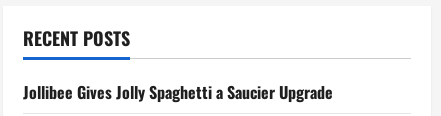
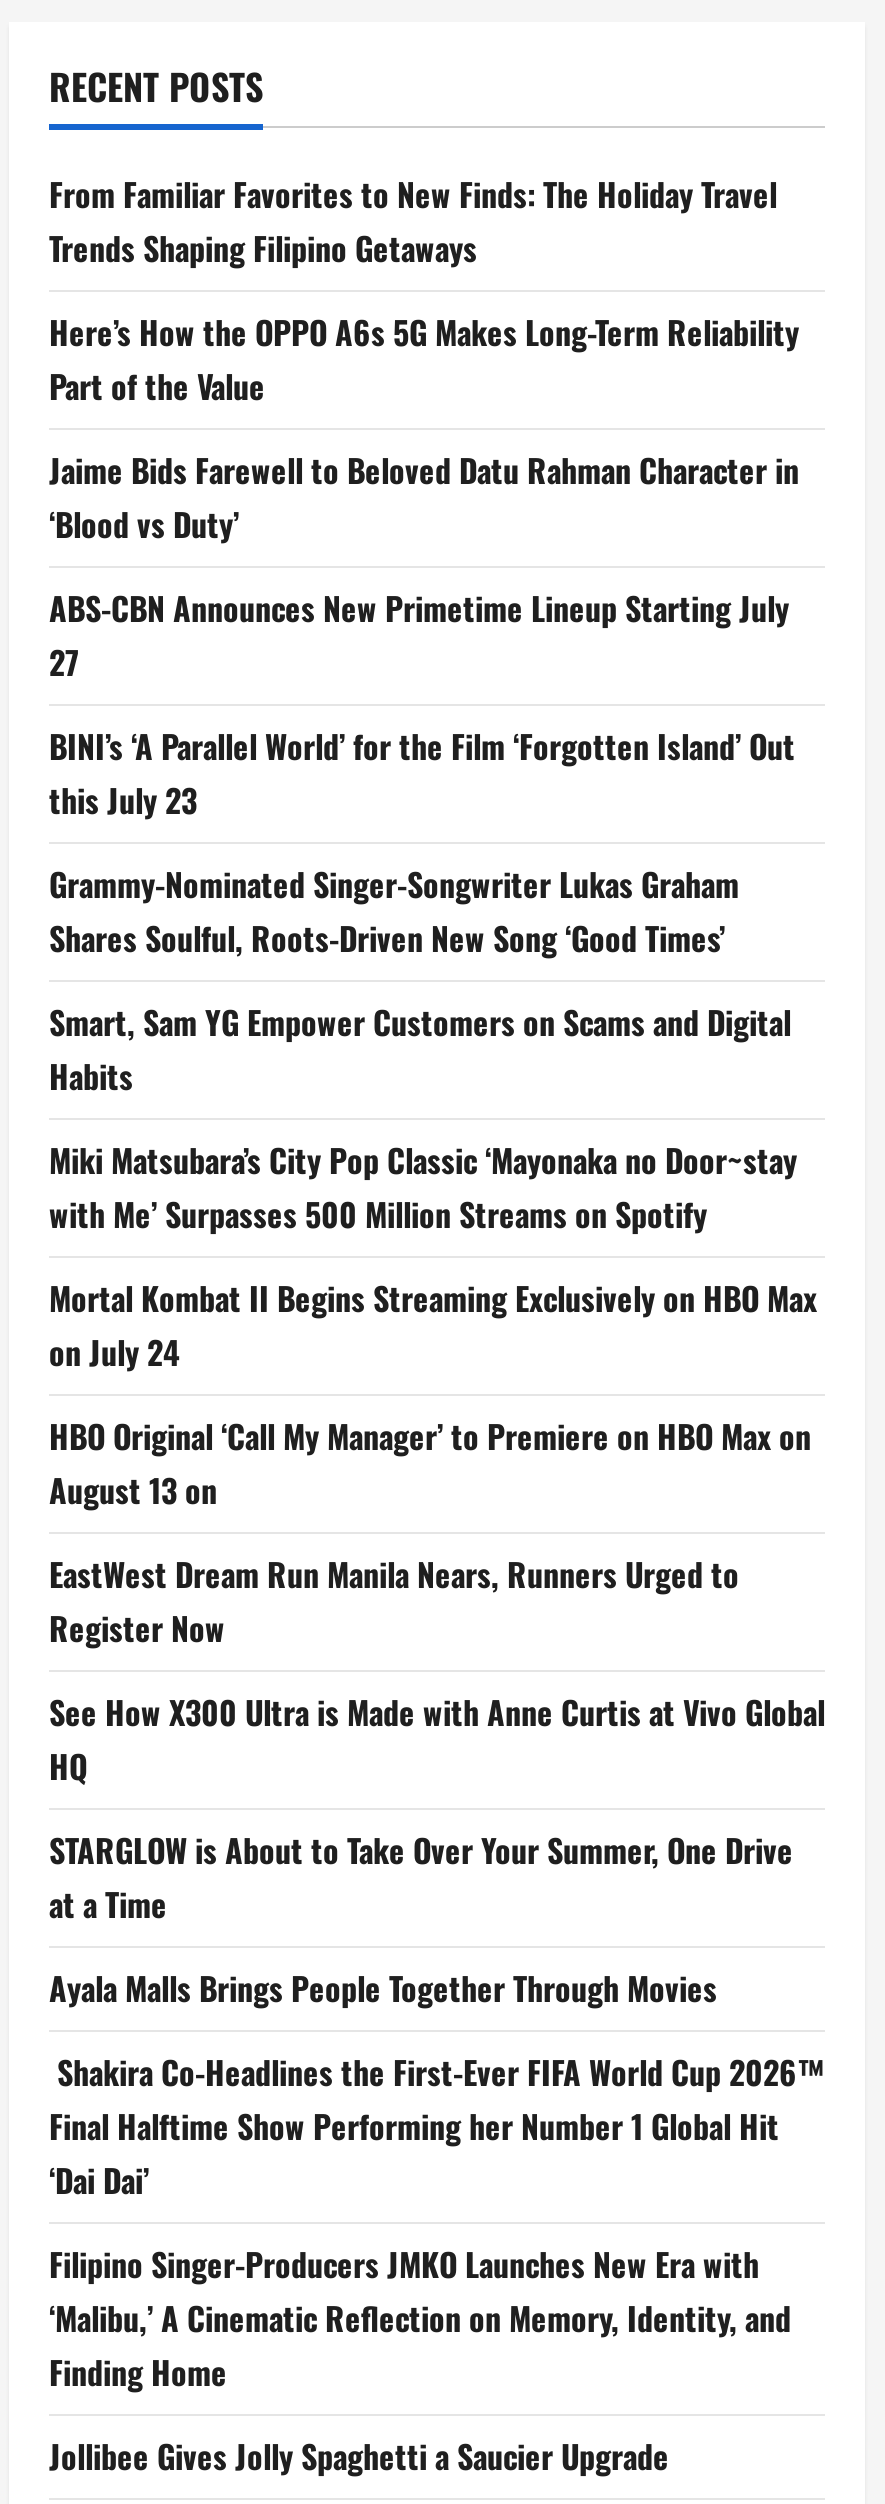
none -> [49,171,825,2397] From Familiar Favorites to New Finds: The Holiday Travel | Trends Shaping Filipino Getaways | Here’s How the OPPO A6s 5G Makes Long-Term Reliability | Part of the Value | Jaime Bids Farewell to Beloved Datu Rahman Character in | ‘Blood vs Duty’ | ABS-CBN Announces New Primetime Lineup Starting July | 27 | BINI’s ‘A Parallel World’ for the Film ‘Forgotten Island’ Out | this July 23 | Grammy-Nominated Singer-Songwriter Lukas Graham | Shares Soulful, Roots-Driven New Song ‘Good Times’ | Smart, Sam YG Empower Customers on Scams and Digital | Habits | Miki Matsubara’s City Pop Classic ‘Mayonaka no Door~stay | with Me’ Surpasses 500 Million Streams on Spotify | Mortal Kombat II Begins Streaming Exclusively on HBO Max | on July 24 | HBO Original ‘Call My Manager’ to Premiere on HBO Max on | August 13 on | EastWest Dream Run Manila Nears, Runners Urged to | Register Now | See How X300 Ultra is Made with Anne Curtis at Vivo Global | HQ | STARGLOW is About to Take Over Your Summer, One Drive | at a Time | Ayala Malls Brings People Together Through Movies | Shakira Co-Headlines the First-Ever FIFA World Cup 2026™ | Final Halftime Show Performing her Number 1 Global Hit | ‘Dai Dai’ | Filipino Singer-Producers JMKO Launches New Era with | ‘Malibu,’ A Cinematic Reflection on Memory, Identity, and | Finding Home

